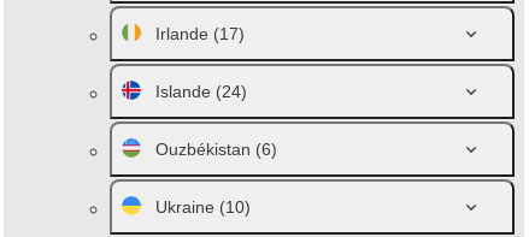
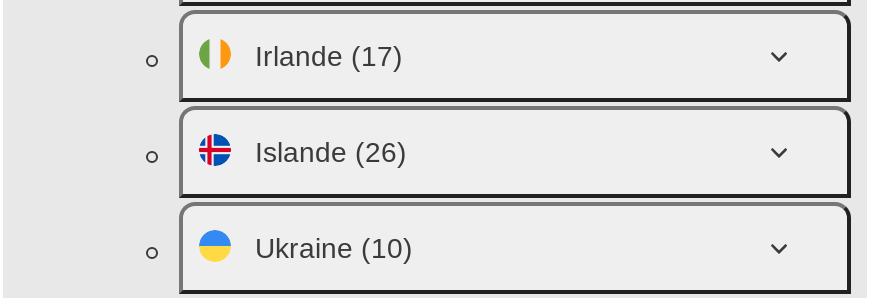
[155,82,277,159] Islande (24) | Ouzbékistan (6) -> [255,136,407,168] Islande (26)

